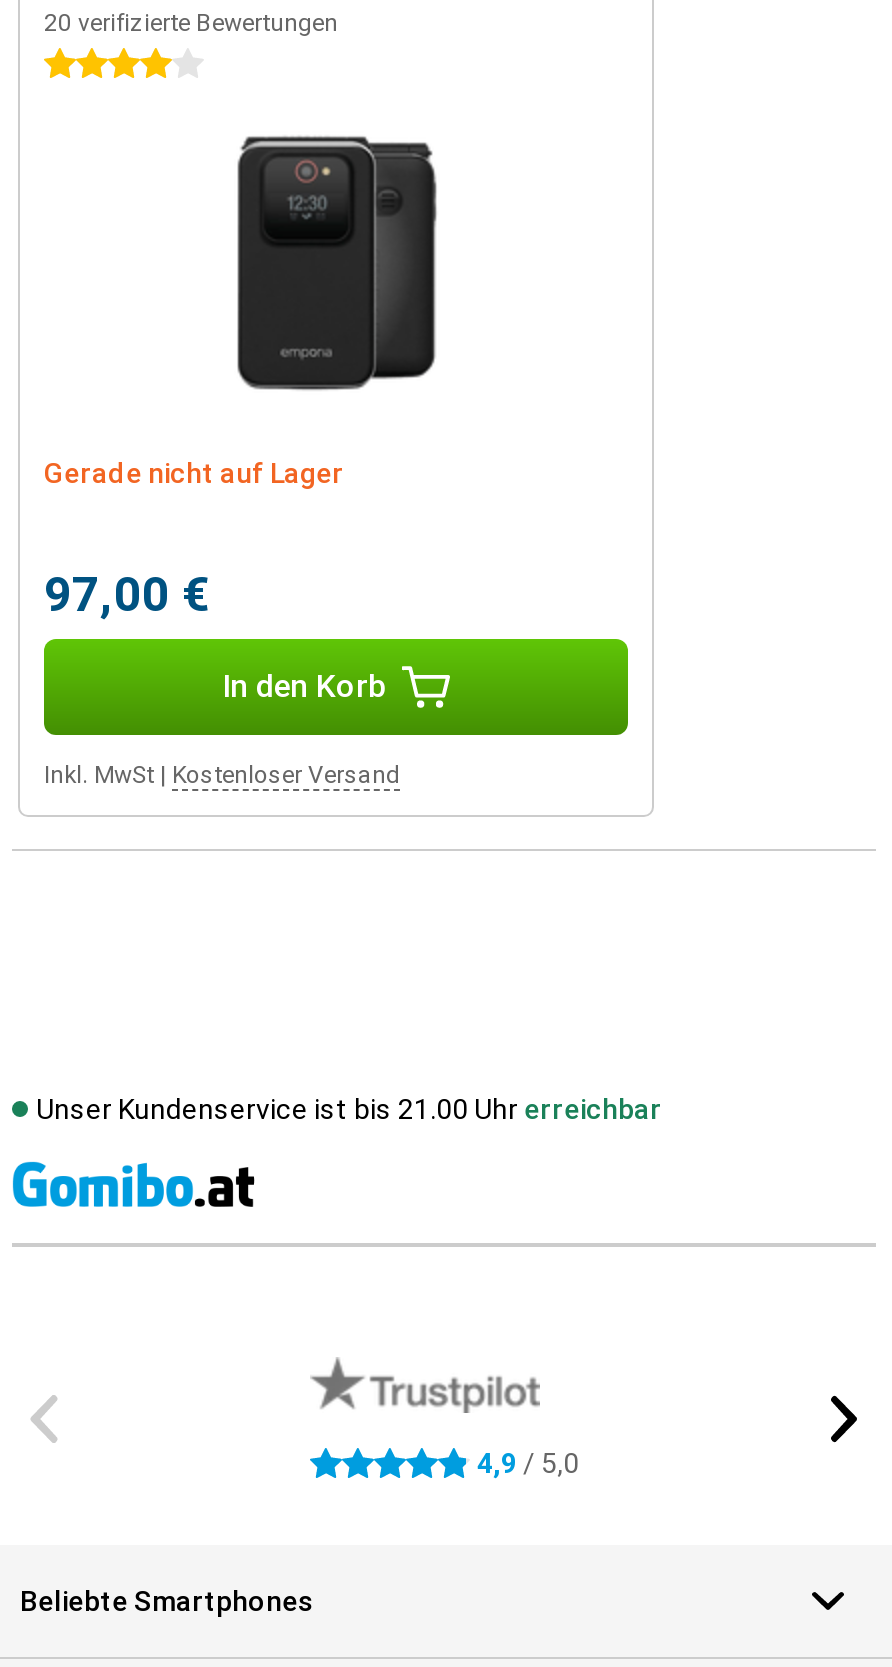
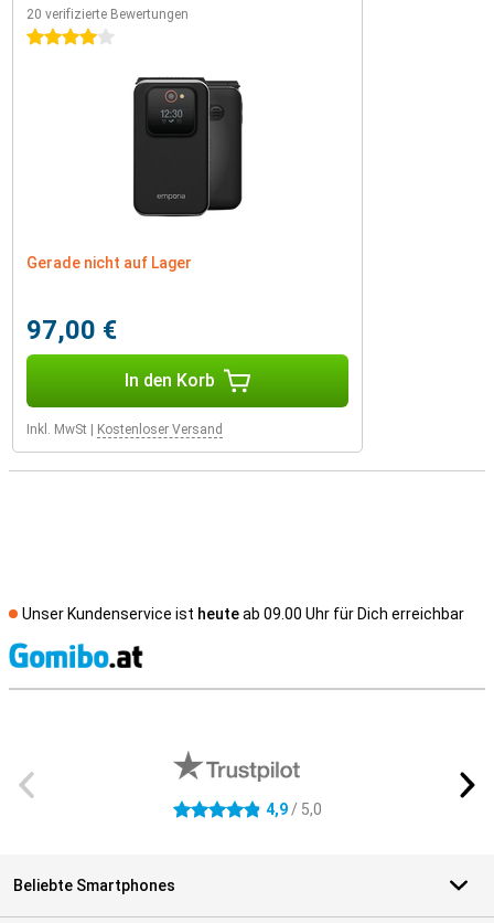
[36,1094,662,1126] Unser Kundenservice ist bis 21.00 Uhr erreichbar -> [22,605,464,623] Unser Kundenservice ist heute ab 09.00 Uhr für Dich erreichbar

